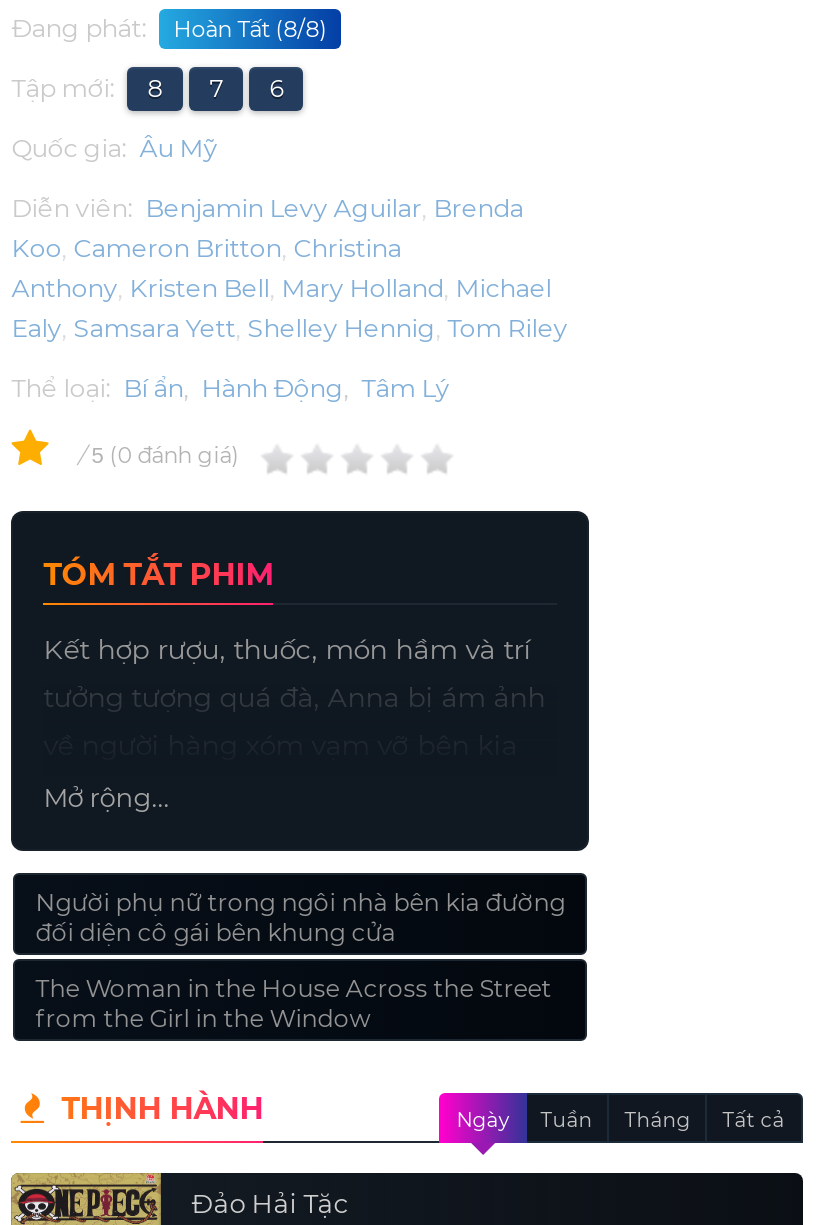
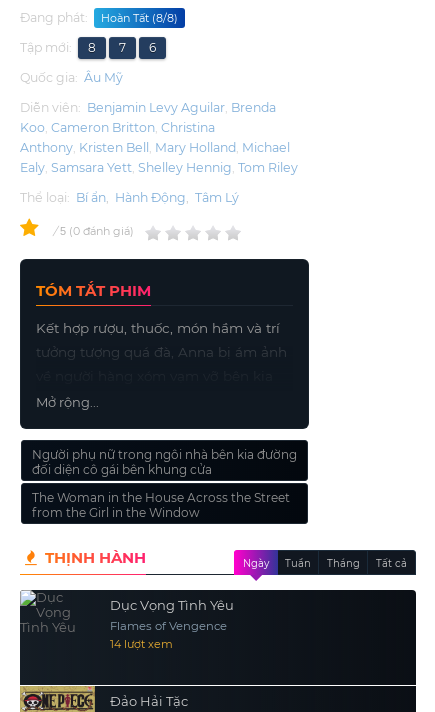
none -> [19,589,416,686] [image] | Dục Vọng Tình Yêu | Flames of Vengence | 14 lượt xem

